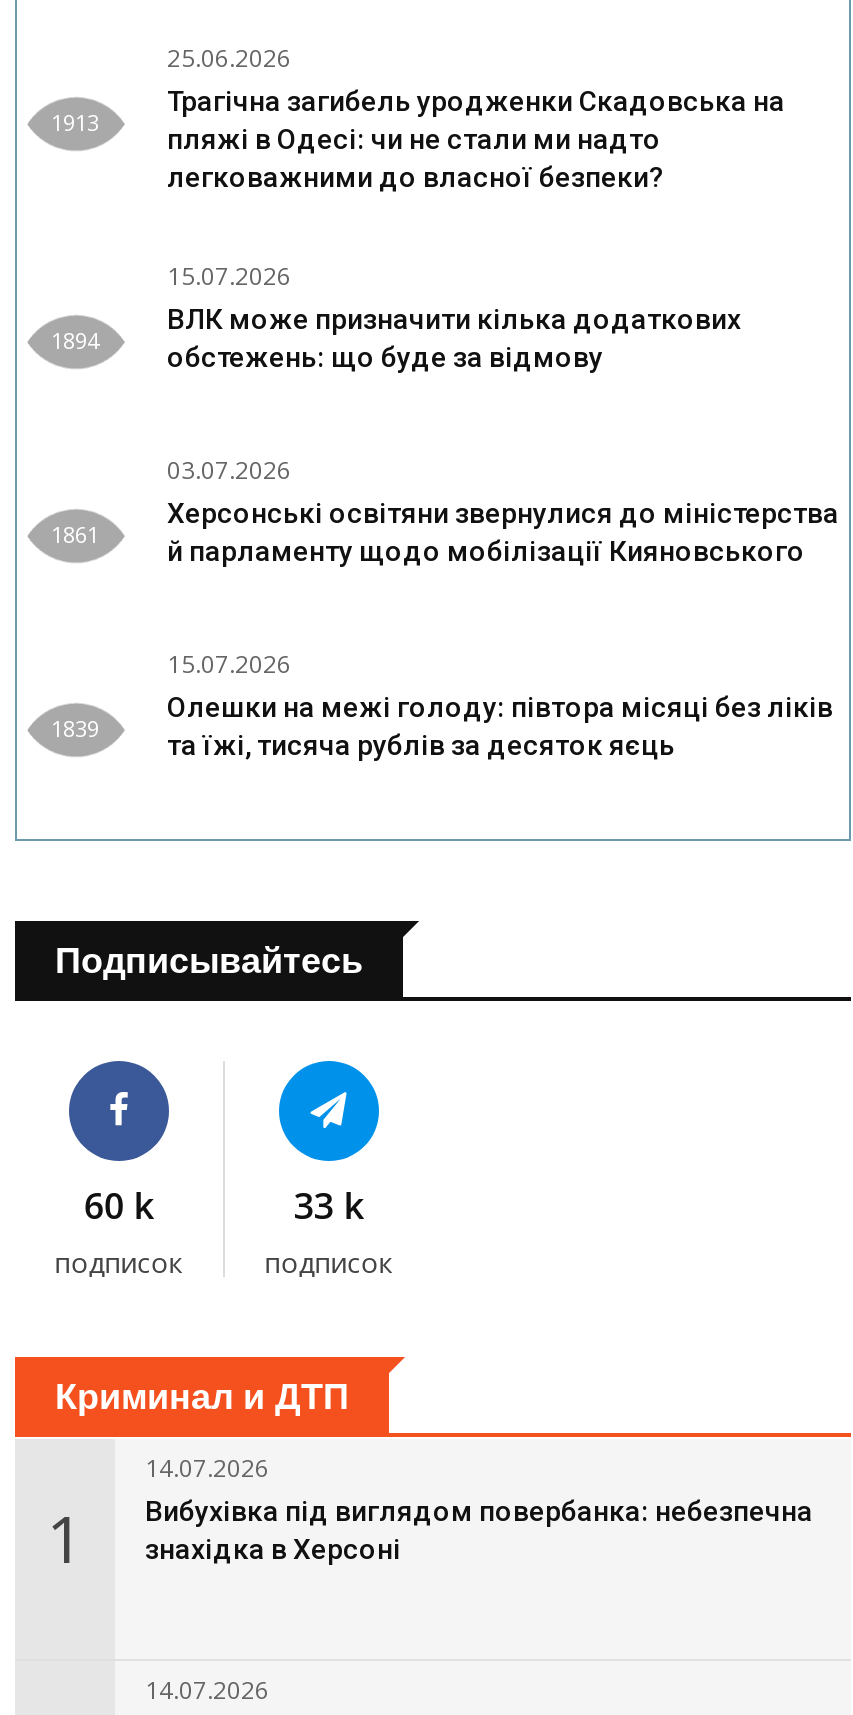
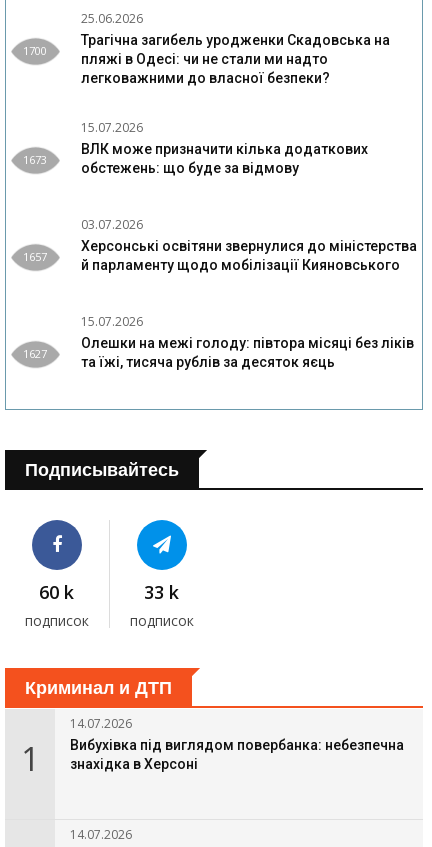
[51,107,99,137] 1913 -> [23,43,47,58] 1700
[51,325,99,355] 1894 -> [23,152,47,167] 1673
[51,519,99,549] 1861 -> [23,249,47,264] 1657
[51,713,99,743] 1839 -> [23,346,47,361] 1627

